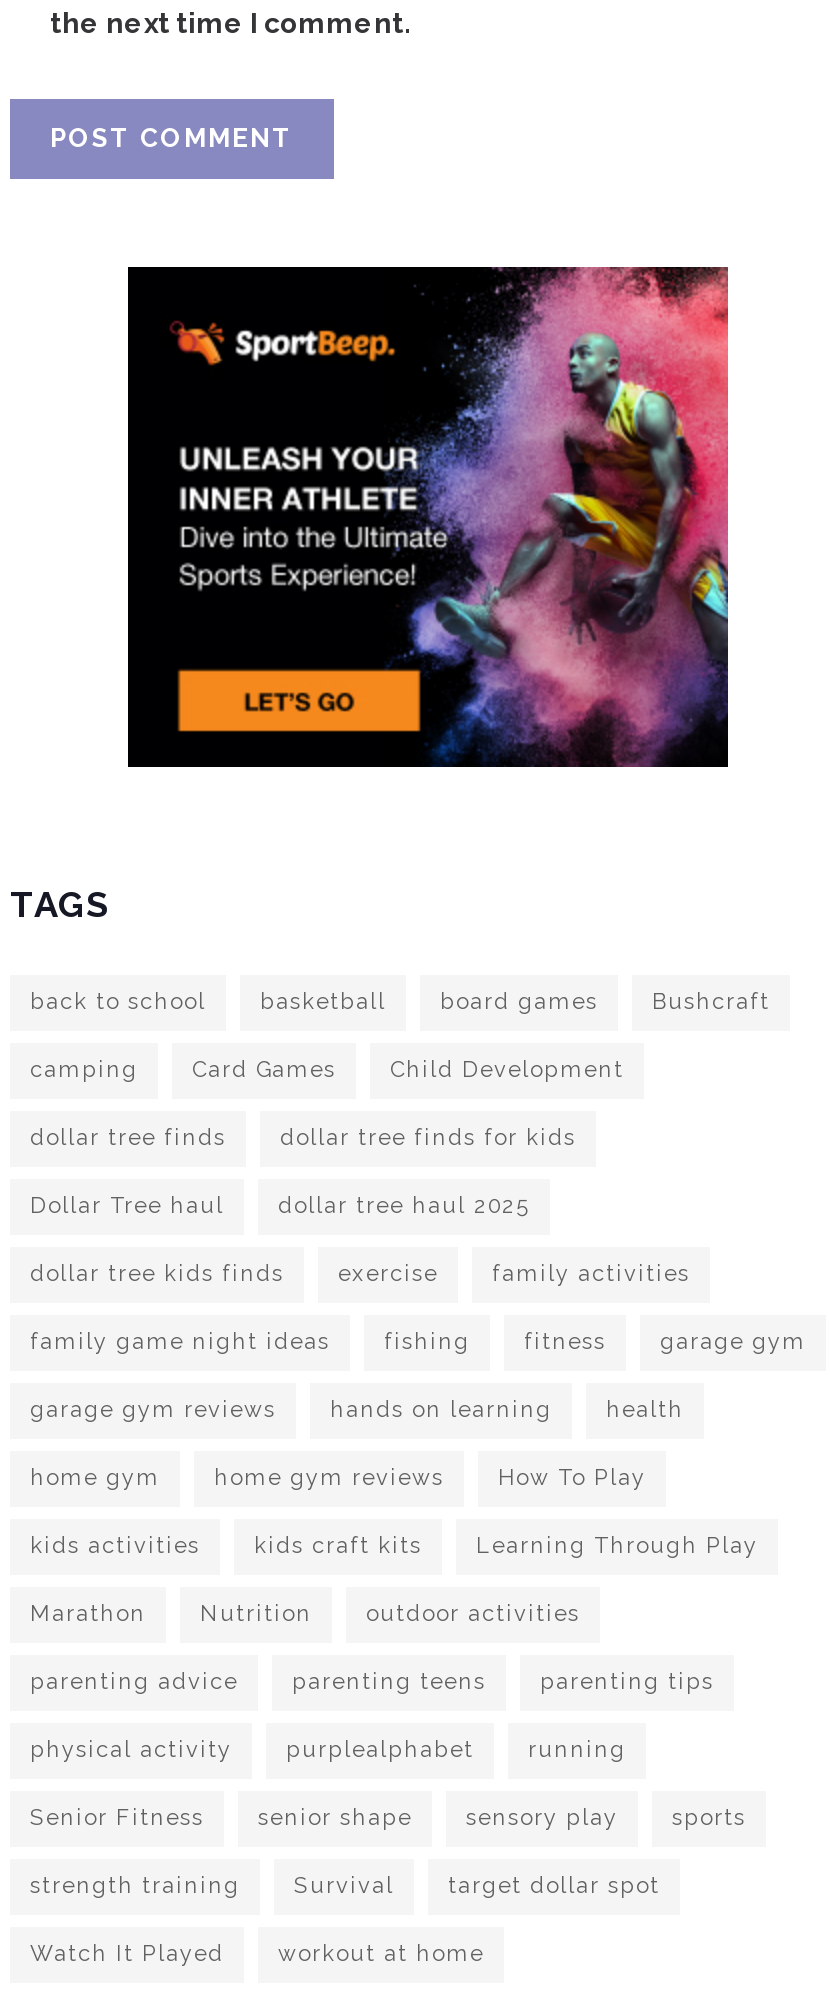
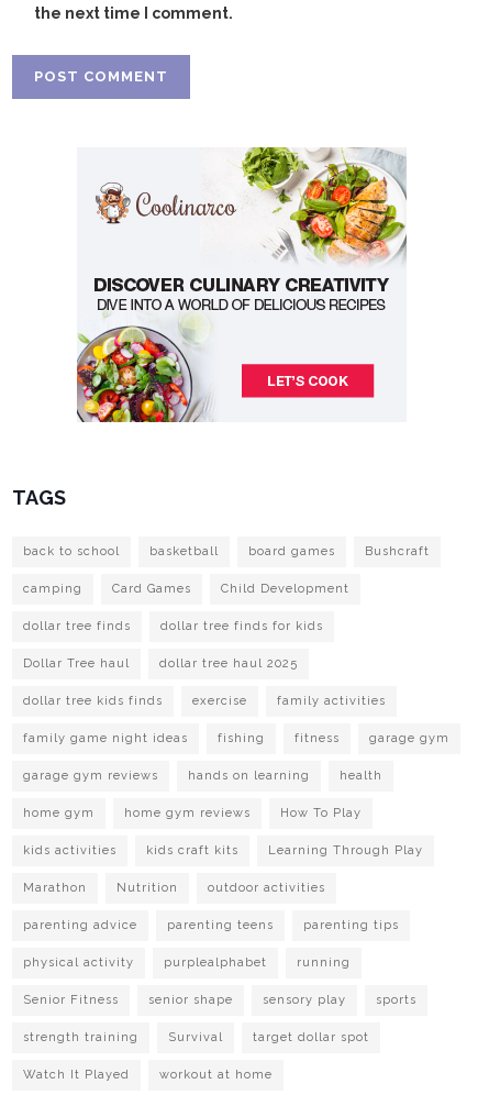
[126,264,730,770] [image] -> [76,146,408,423] [image]

